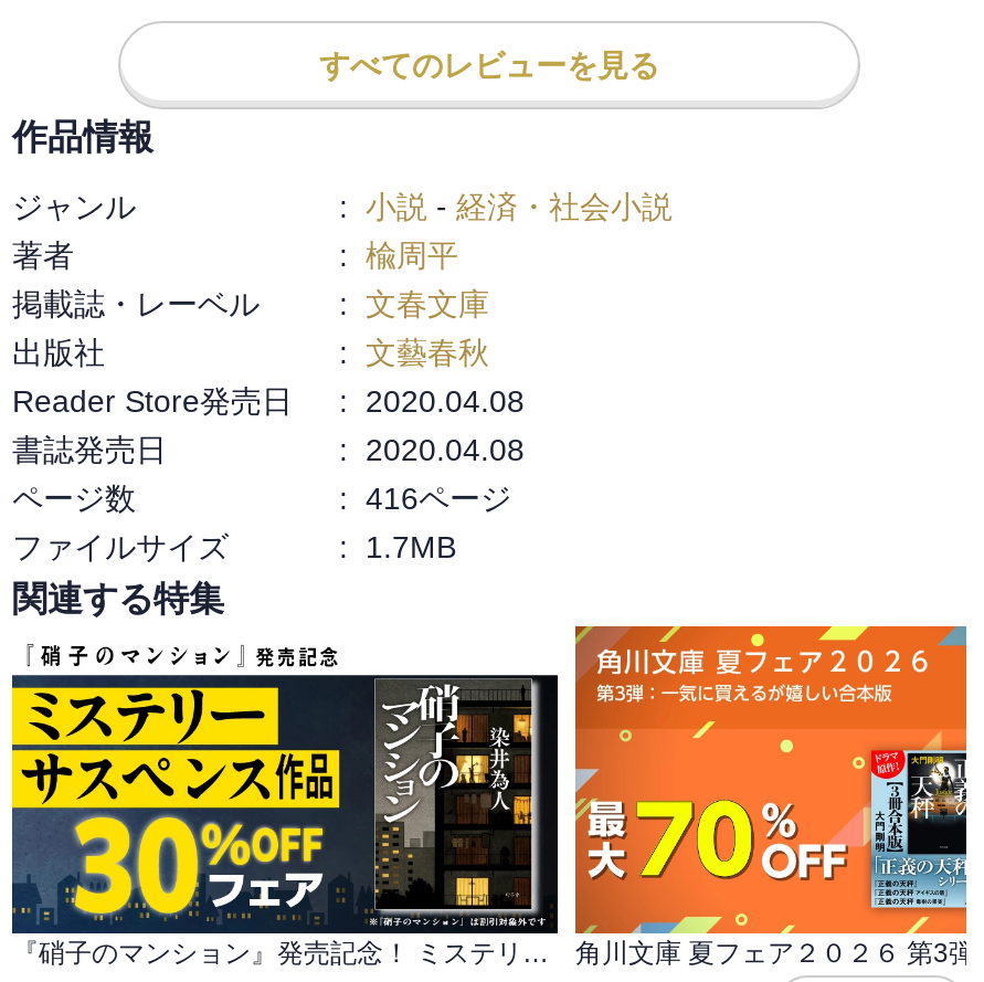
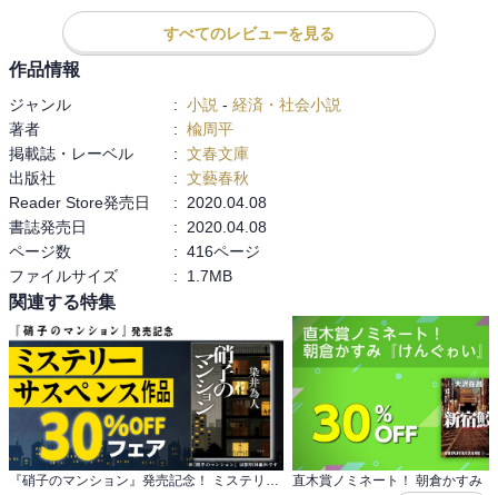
[573,624,969,967] [image] -> [291,315,490,487] [image]

